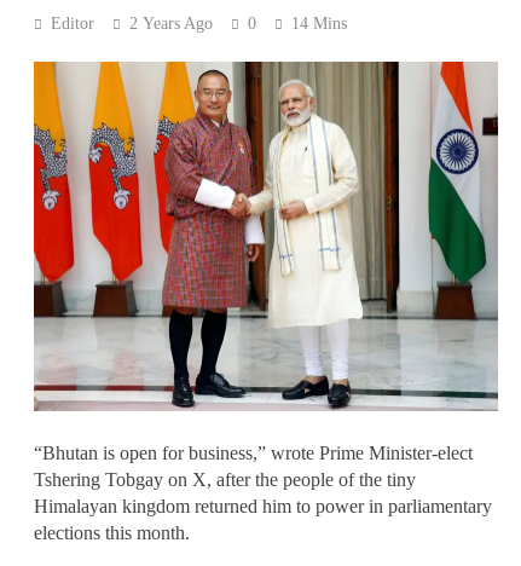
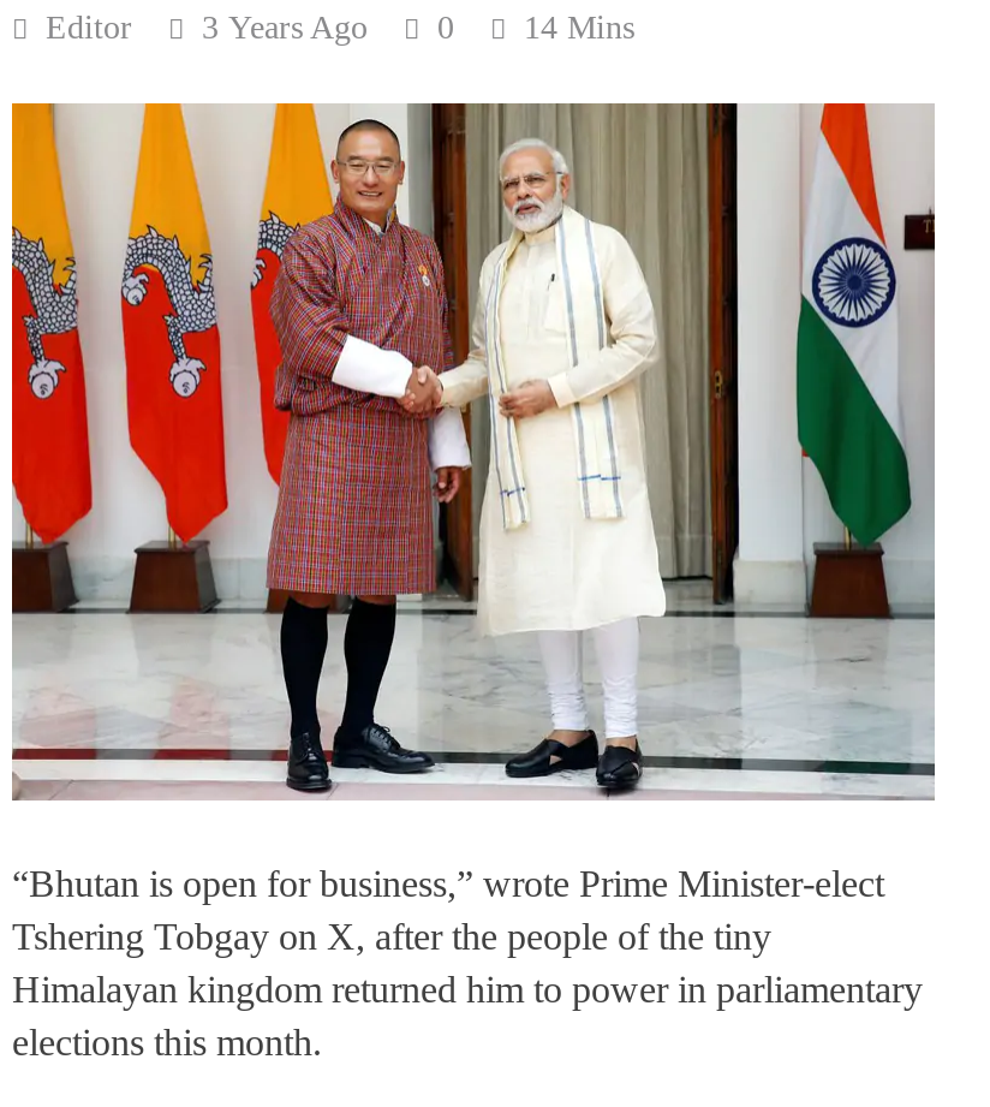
[51,14,347,32] Editor 2 Years Ago 0 14 Mins -> [46,10,634,46] Editor 3 Years Ago 0 14 Mins

